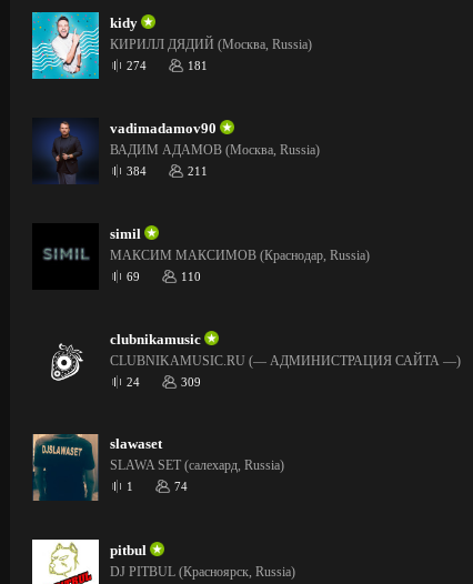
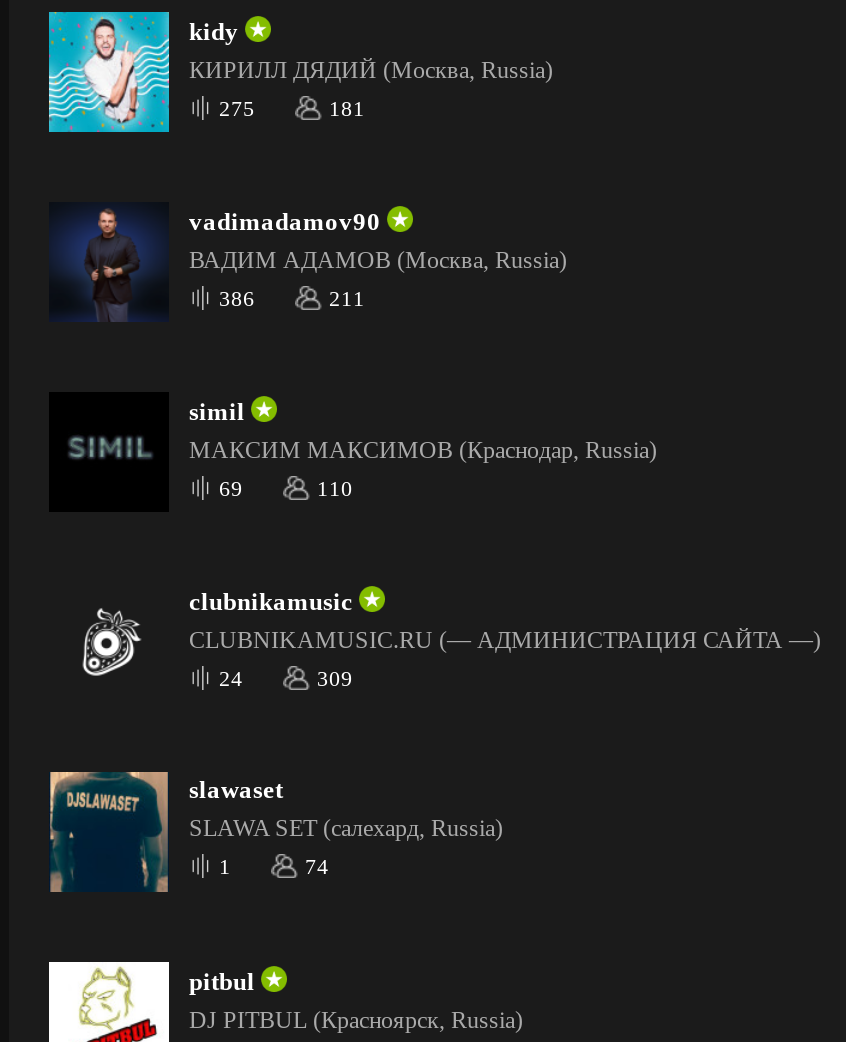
[127,59,147,72] 274 -> [219,96,255,120] 275
[127,164,147,178] 384 -> [219,286,255,310] 386

